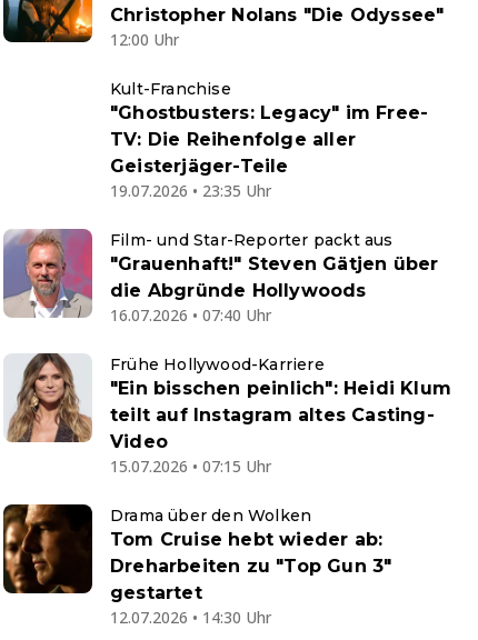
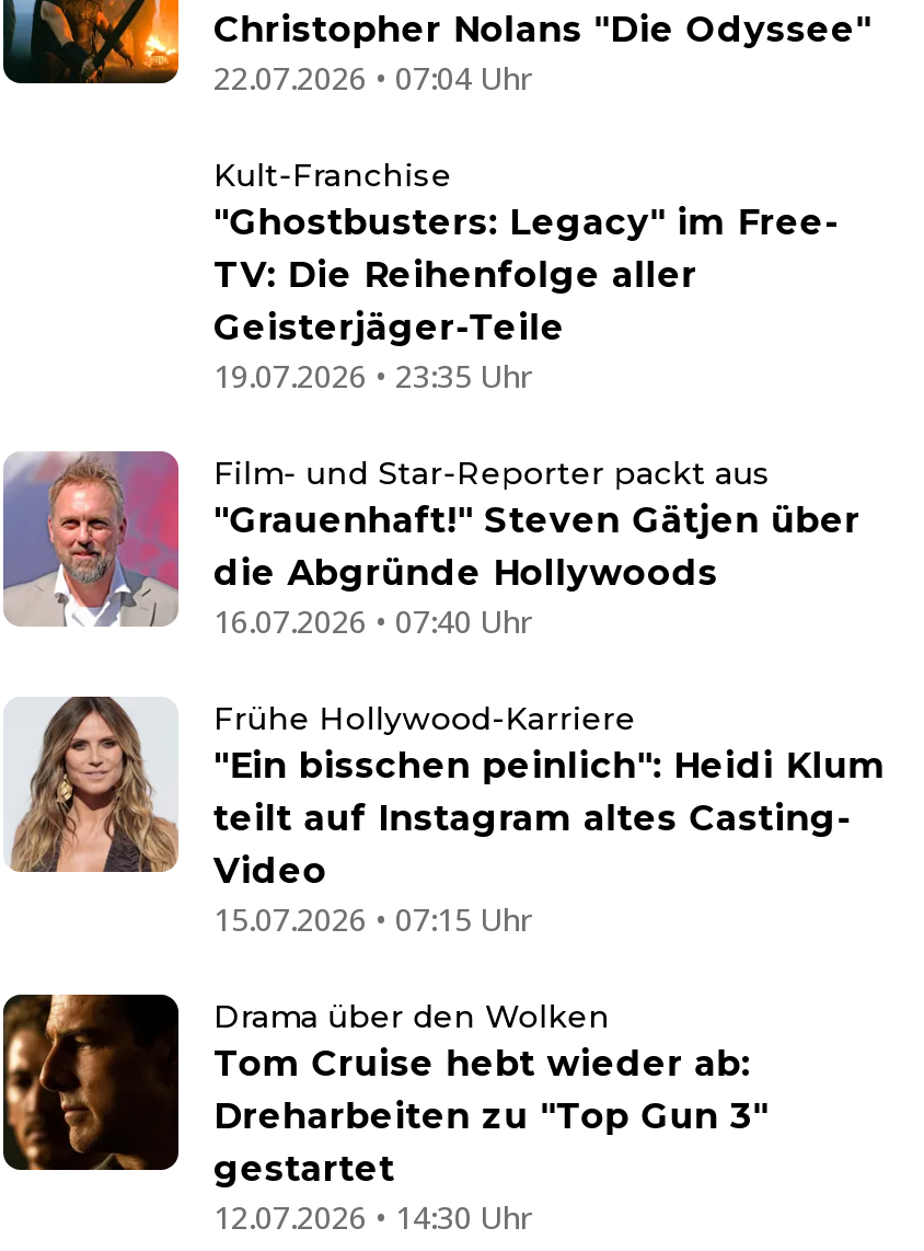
[110,29,179,50] 12:00 Uhr -> [213,57,531,99] 22.07.2026 • 07:04 Uhr

